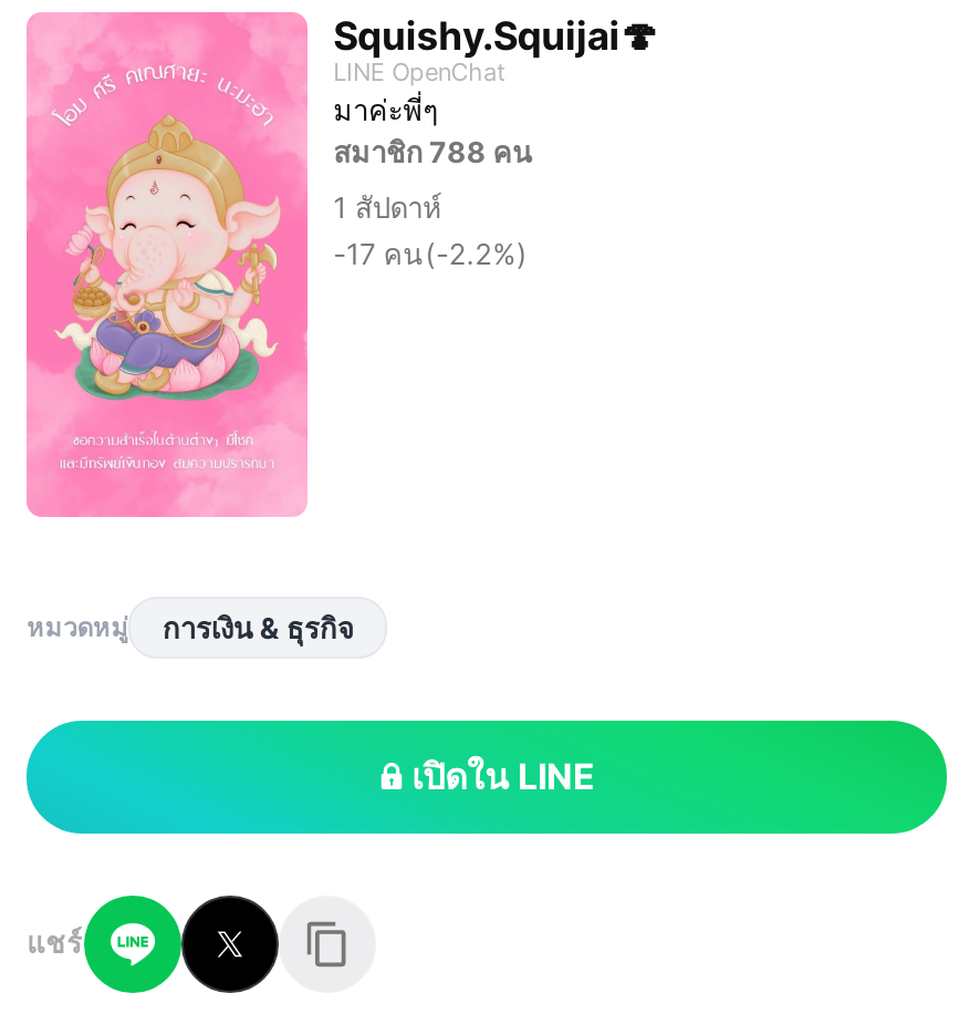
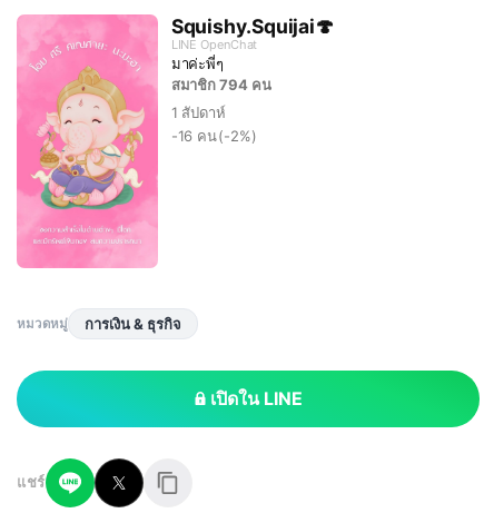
[333,134,532,169] สมาชิก 788 คน -> [171,76,271,93] สมาชิก 794 คน
[333,236,527,271] -17 คน(-2.2%) -> [171,127,257,145] -16 คน(-2%)

